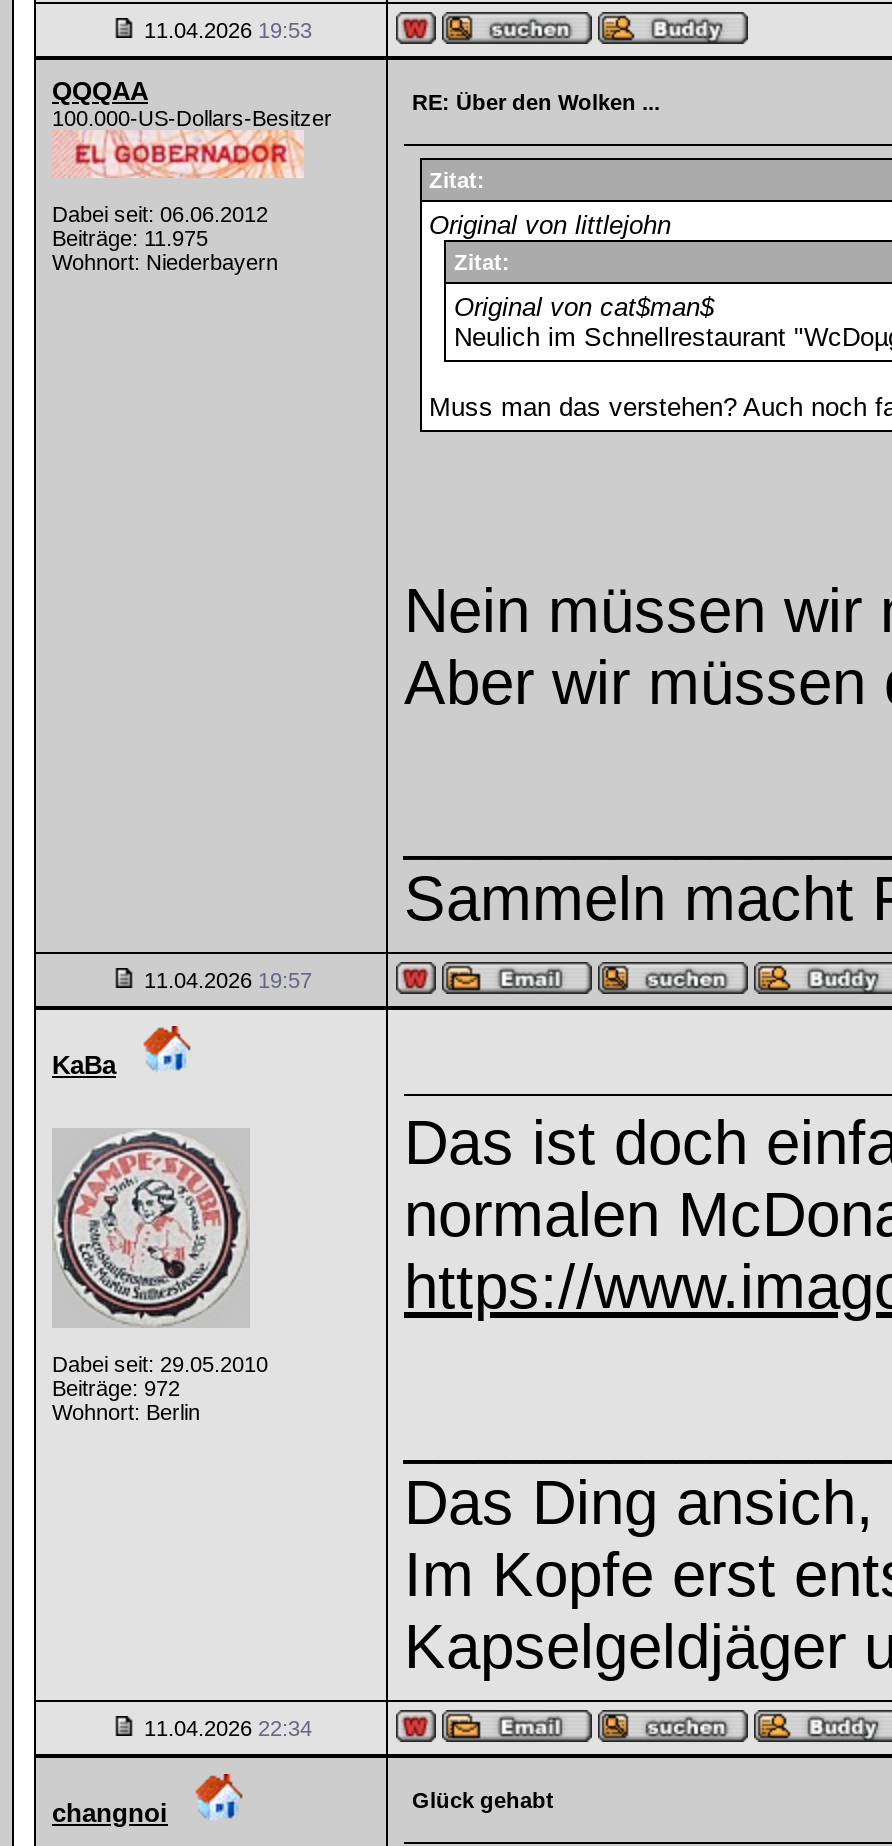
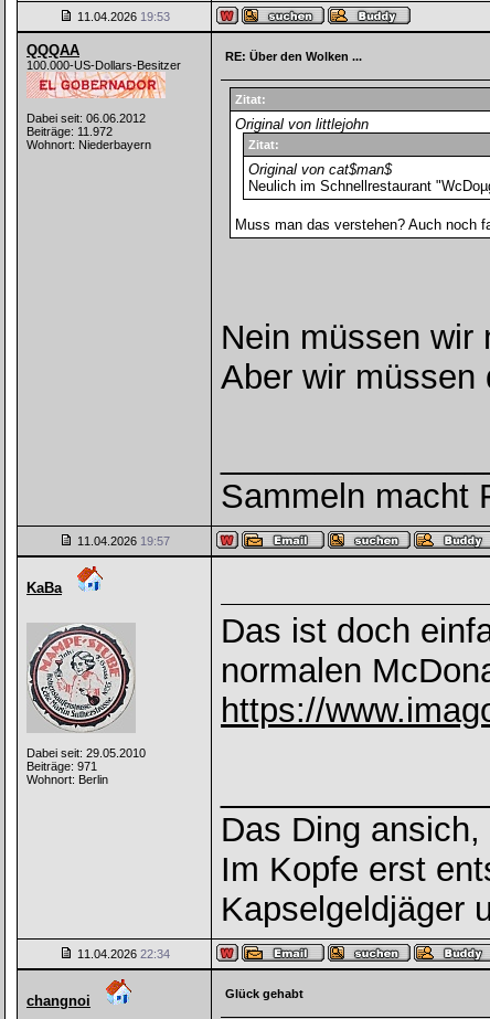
[52,226,208,250] Beiträge: 11.975 -> [26,125,113,138] Beiträge: 11.972
[52,1376,180,1400] Beiträge: 972 -> [26,760,97,773] Beiträge: 971

